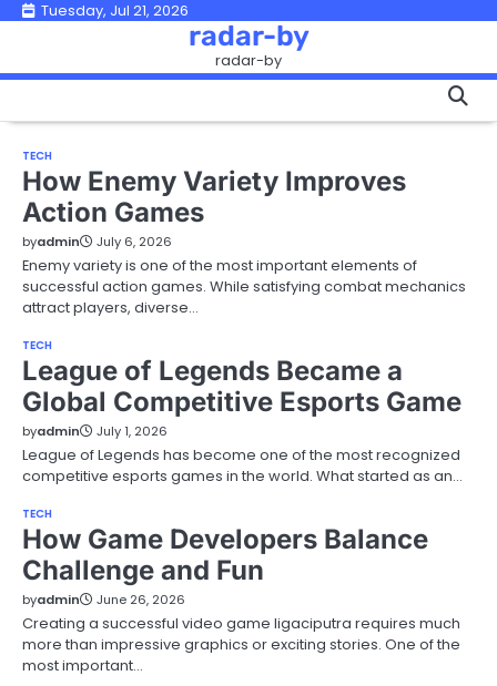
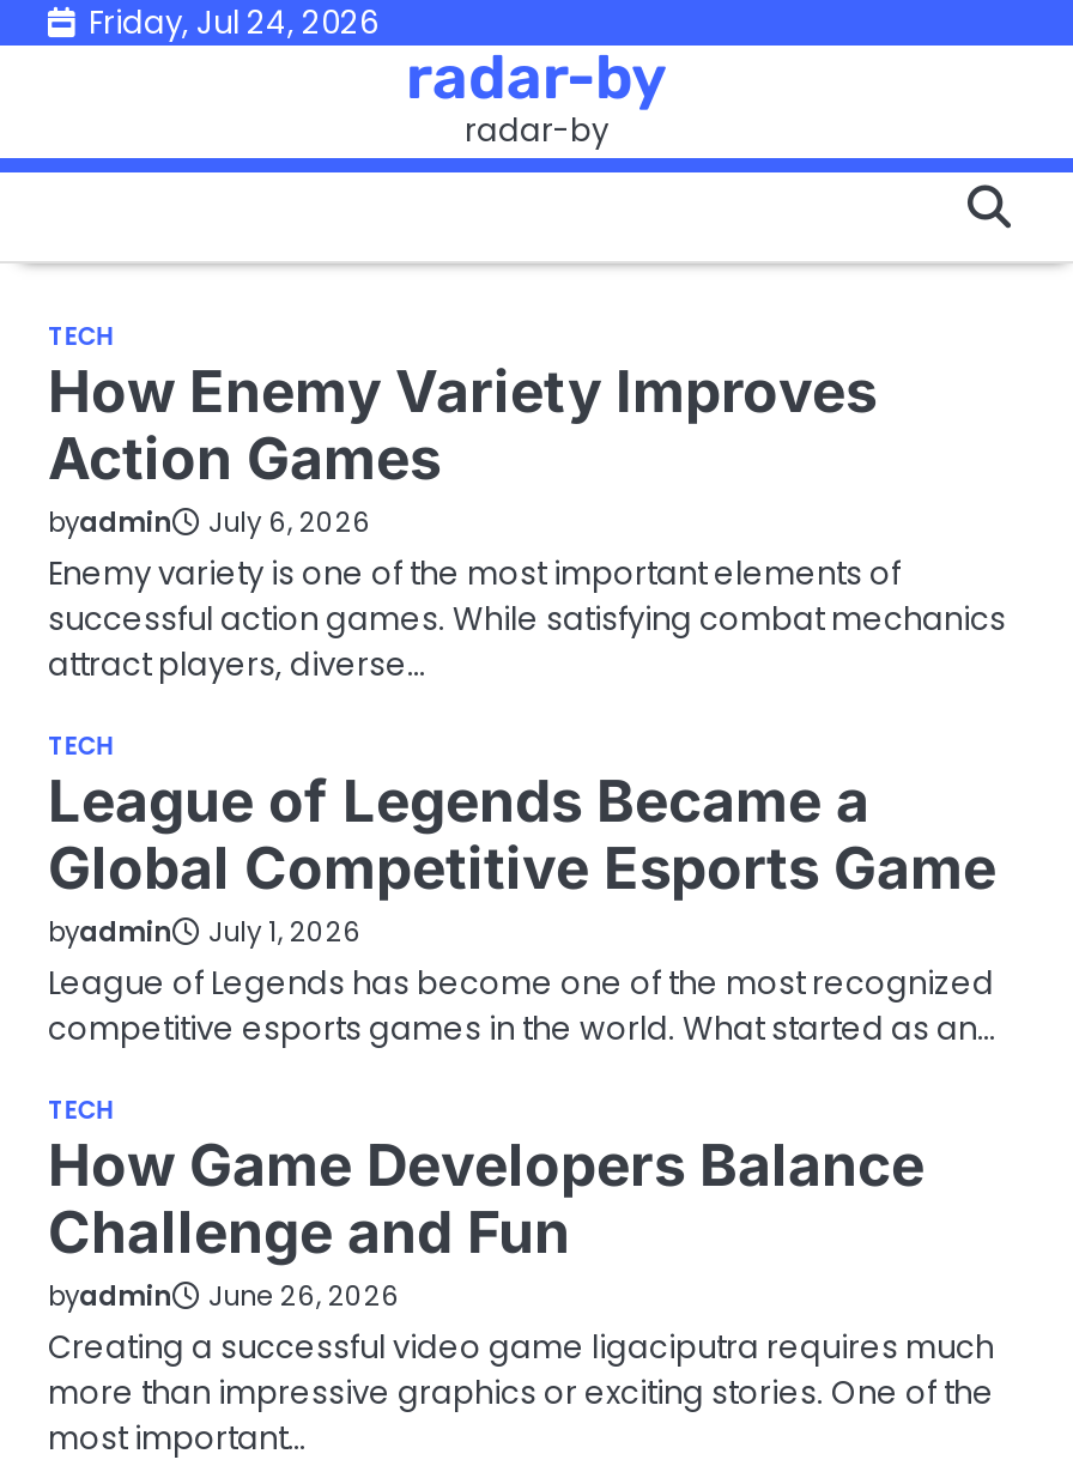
[41,0,189,21] Tuesday, Jul 21, 2026 -> [89,0,378,46] Friday, Jul 24, 2026

